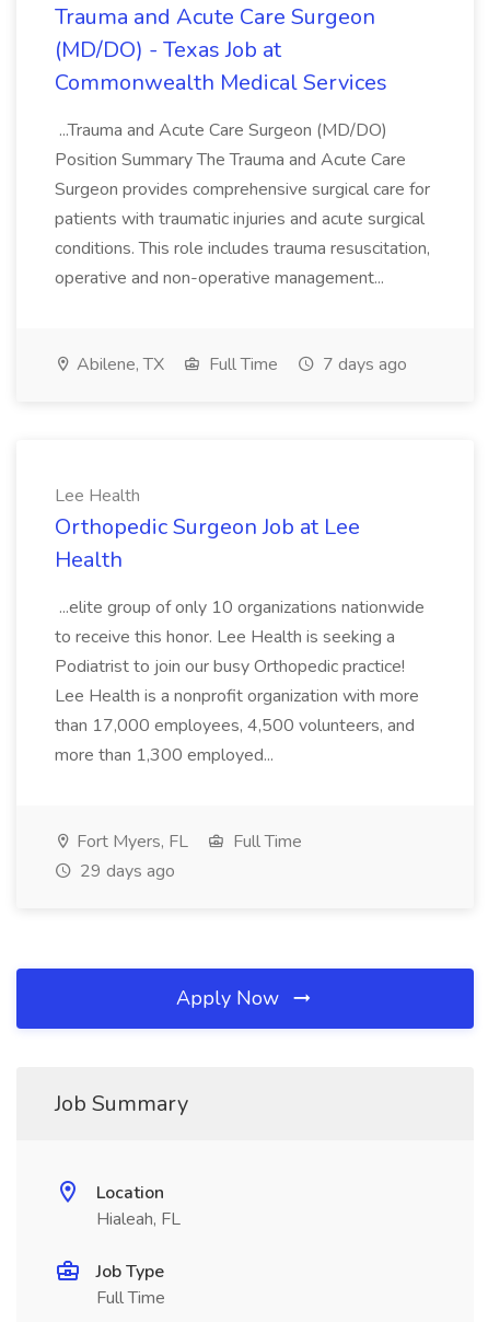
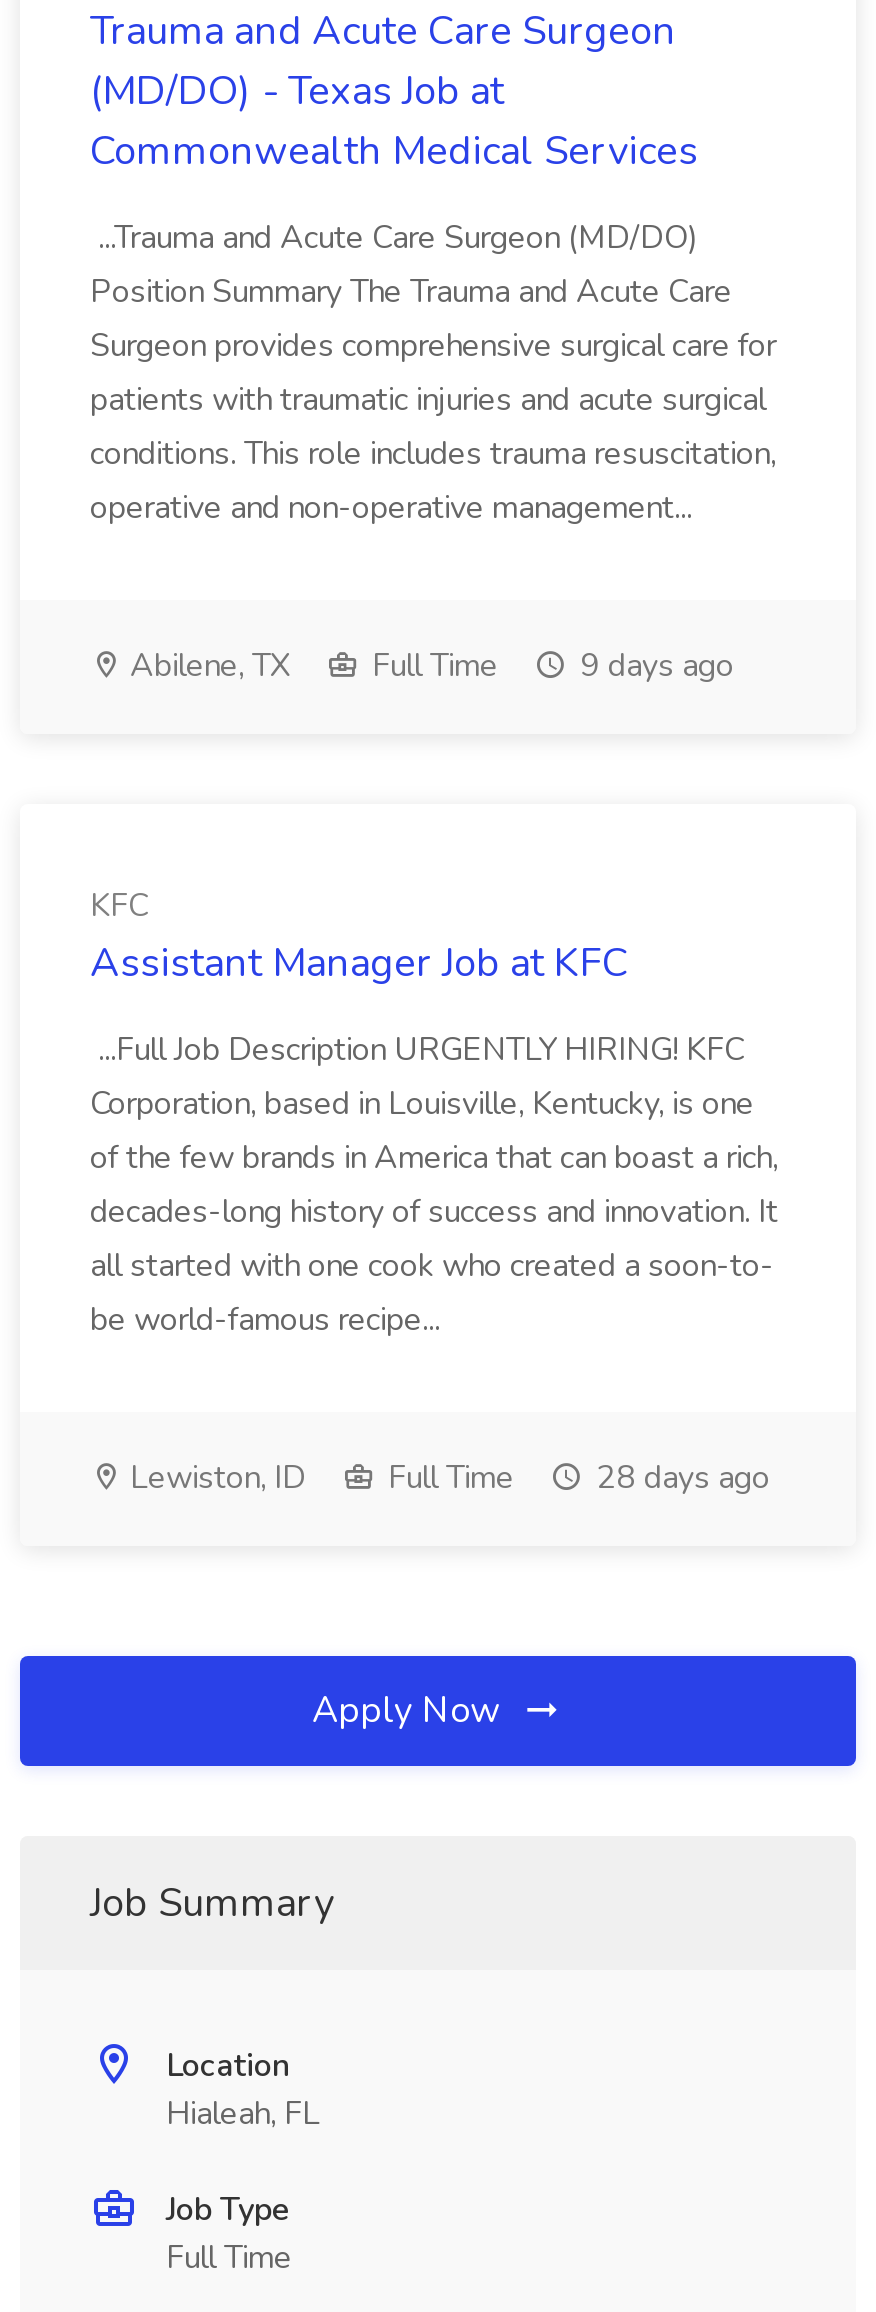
[72,352,407,376] Abilene, TX Full Time 7 days ago -> [122,644,734,688] Abilene, TX Full Time 9 days ago
[55,484,360,575] Lee Health | Orthopedic Surgeon Job at Lee | Health -> [90,884,628,990] KFC | Assistant Manager Job at KFC
[55,595,425,767] ...elite group of only 10 organizations nationwide | to receive this honor. Lee Health is seeking a | Podiatrist to join our busy Orthopedic practice! | Lee Health is a nonprofit organization with more | than 17,000 employees, 4,500 volunteers, and | more than 1,300 employed... -> [90,1028,778,1342] ...Full Job Description URGENTLY HIRING! KFC | Corporation, based in Louisville, Kentucky, is one | of the few brands in America that can boast a rich, | decades-long history of success and innovation. It | all started with one cook who created a soon-to- | be world-famous recipe...
[72,830,188,854] Fort Myers, FL -> [122,1456,306,1500] Lewiston, ID
[75,859,175,883] 29 days ago -> [588,1456,770,1500] 28 days ago

